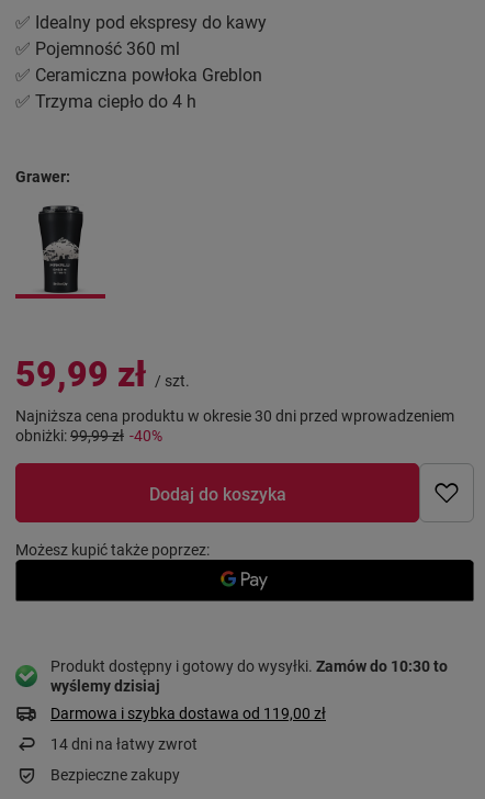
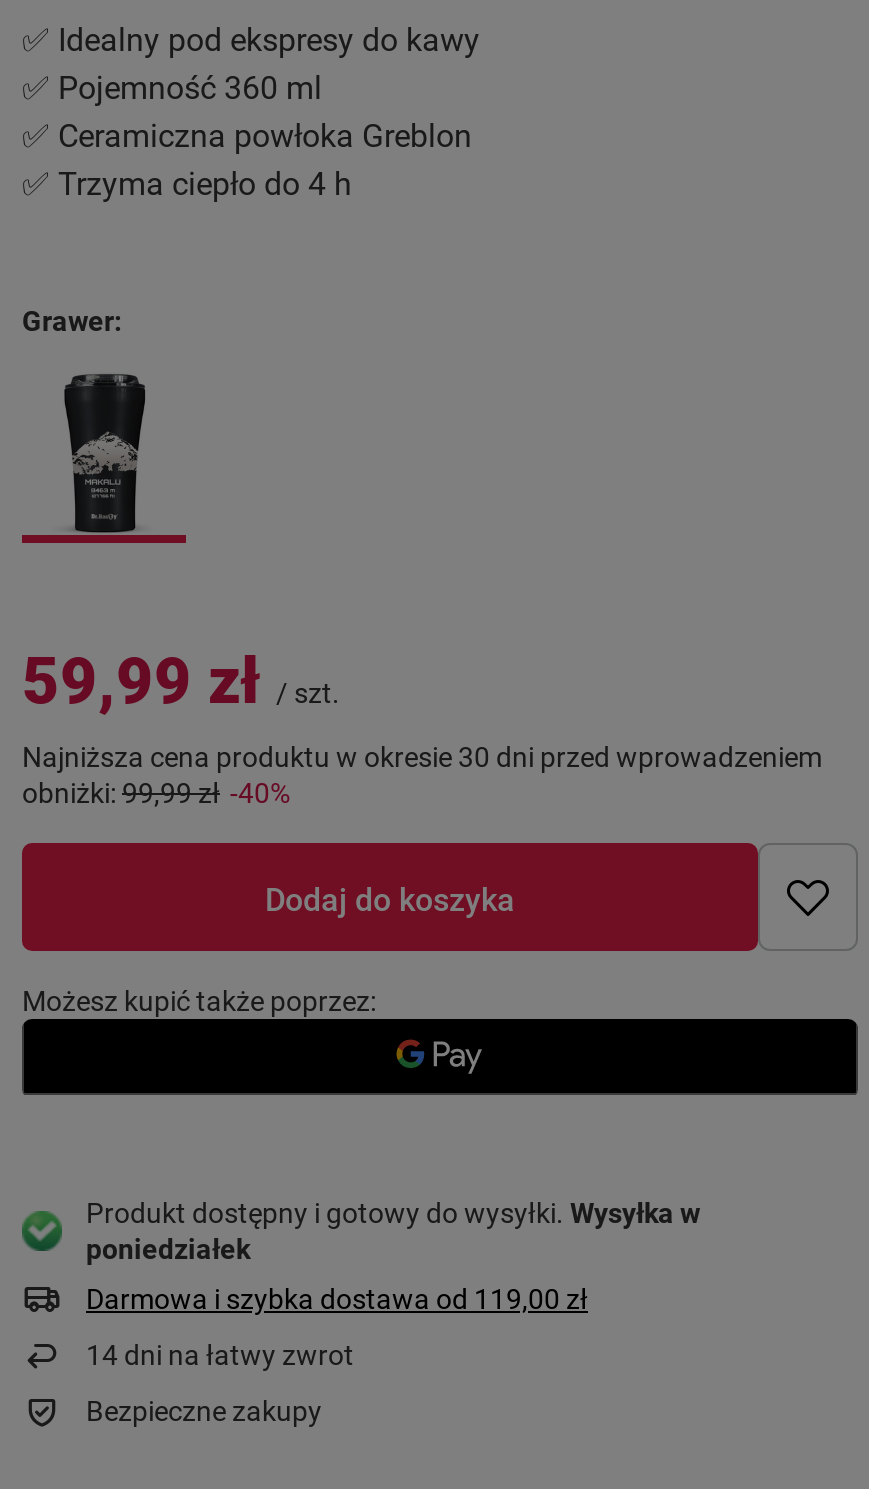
[50,655,448,696] Produkt dostępny i gotowy do wysyłki Zamów do 10:30 to | wyślemy dzisiaj -> [86,1193,700,1267] Produkt dostępny i gotowy do wysyłki Wysyłka w | poniedziałek

